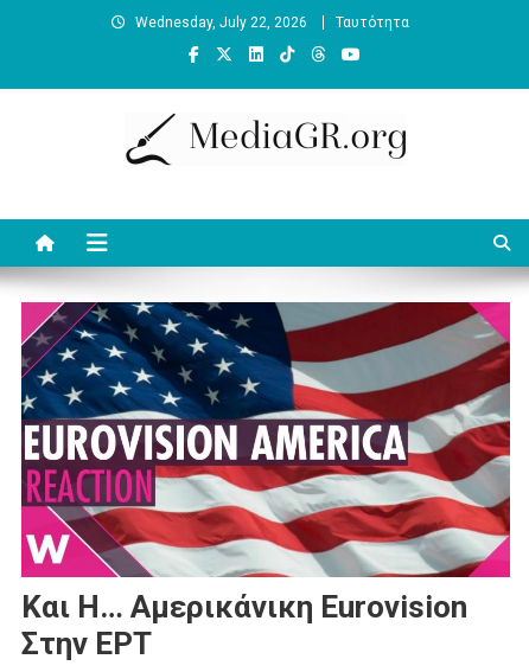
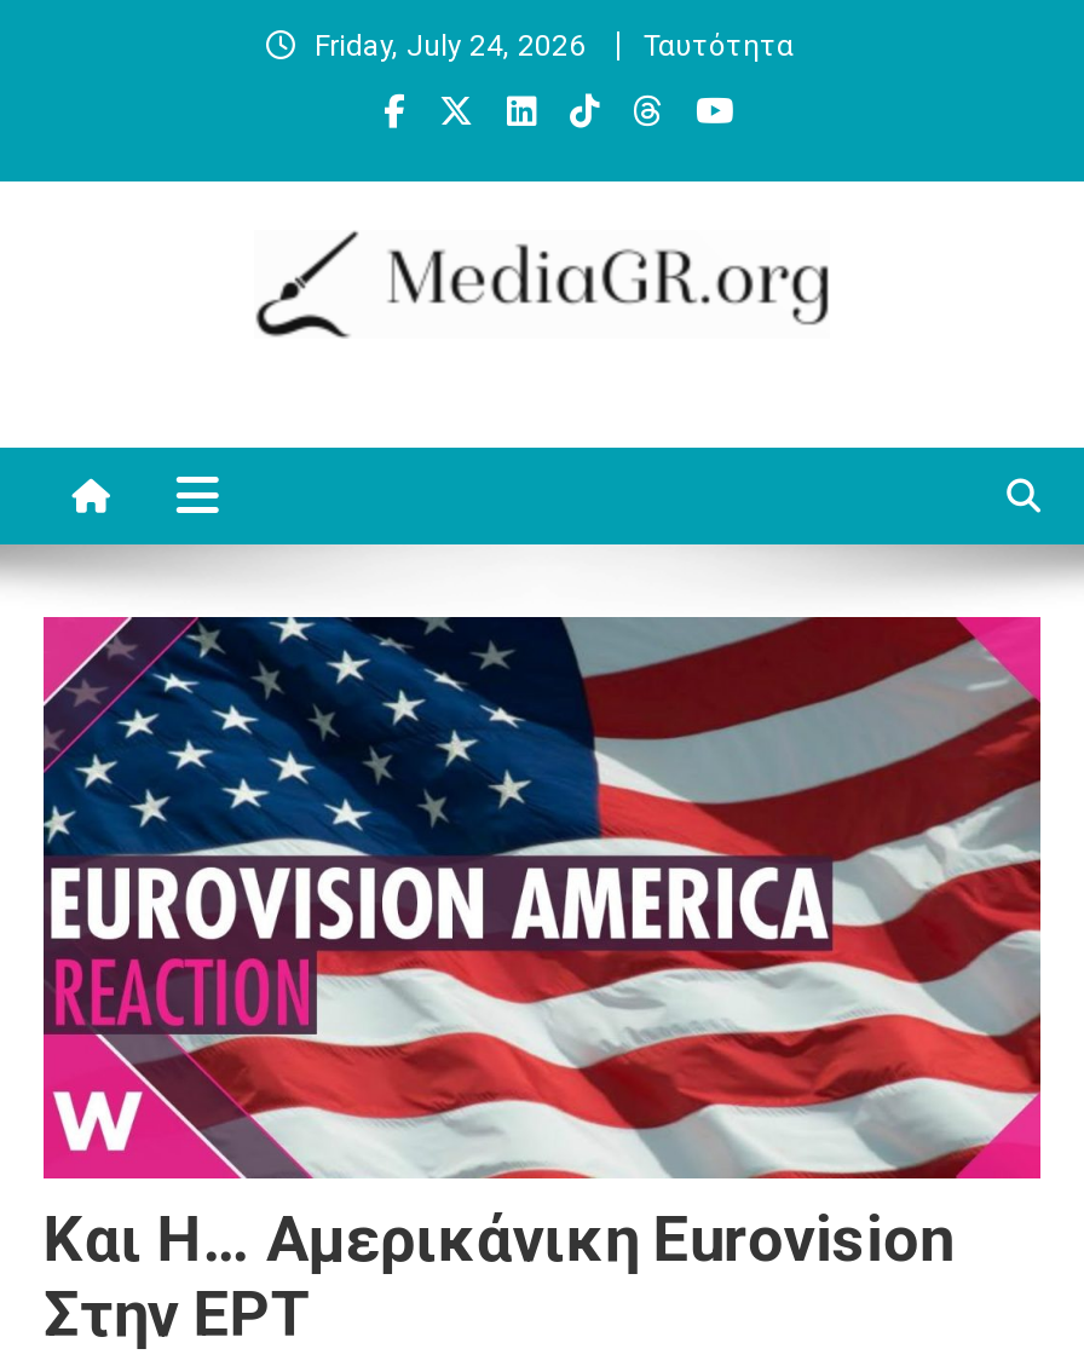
[135,14,307,31] Wednesday, July 22, 2026 -> [315,29,586,63] Friday, July 24, 2026

